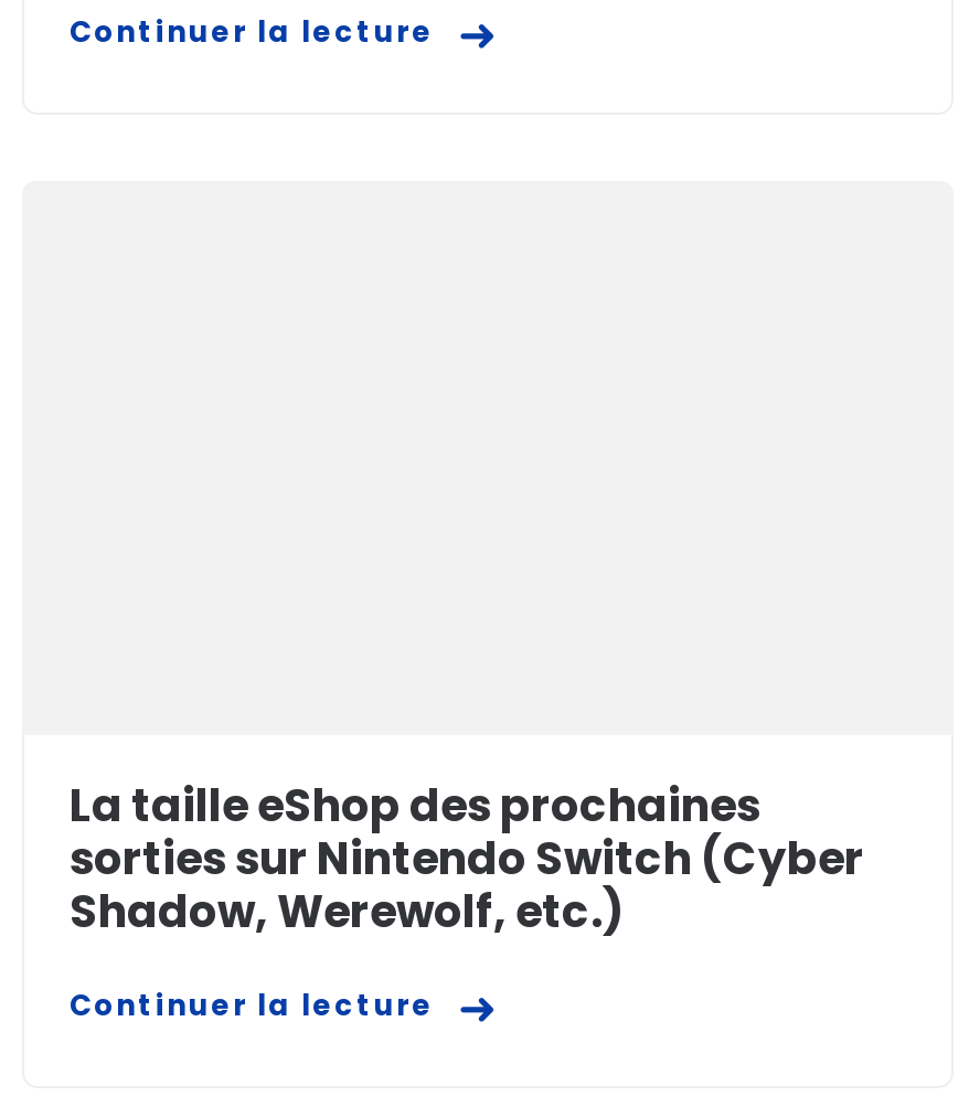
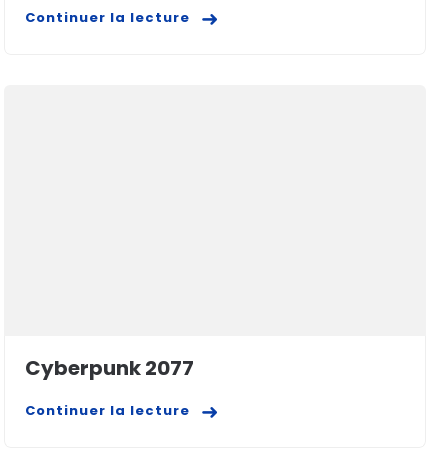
[69,774,864,942] La taille eShop des prochaines | sorties sur Nintendo Switch (Cyber | Shadow, Werewolf, etc.) -> [25,354,194,382] Cyberpunk 2077

